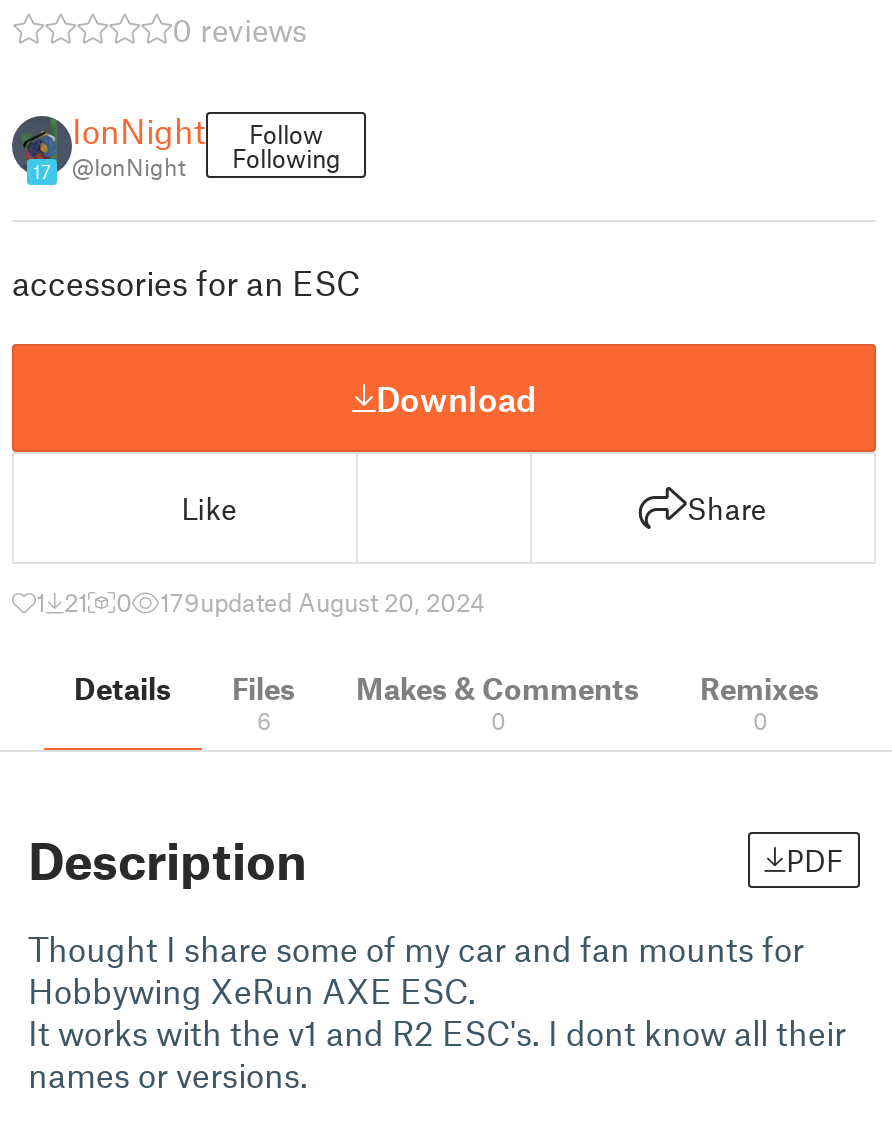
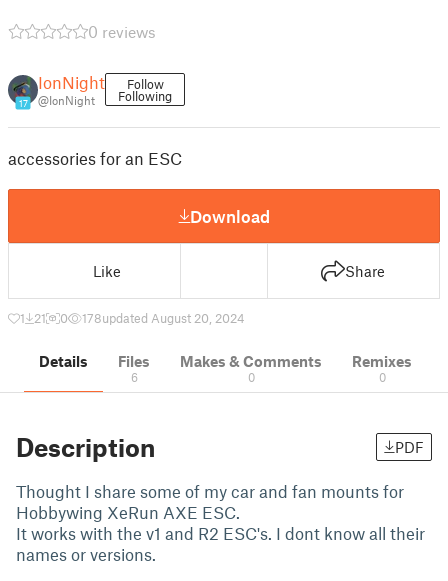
[160,586,486,618] 179updated August 20, 2024 -> [82,310,245,326] 178updated August 20, 2024

